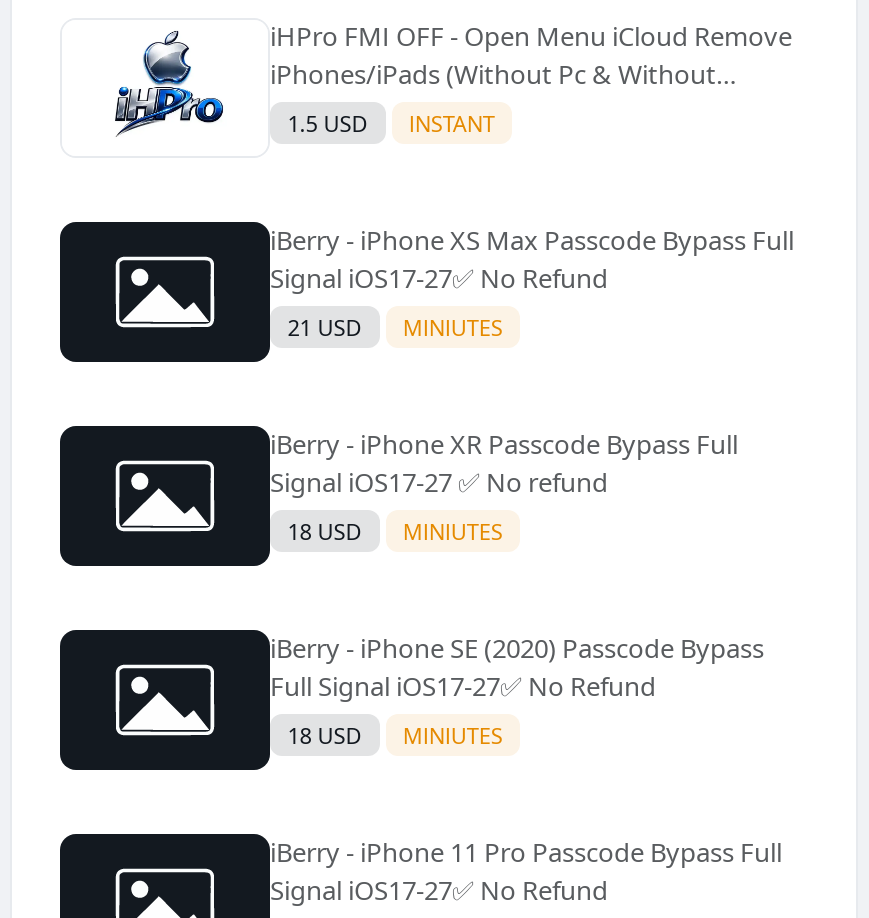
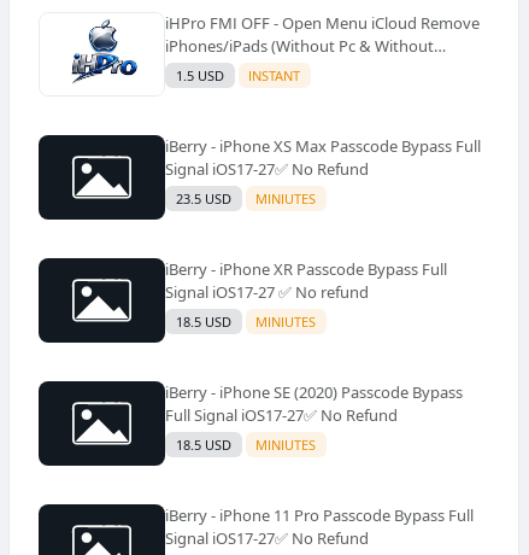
[288,312,503,342] 21 USD MINIUTES -> [176,189,316,207] 23.5 USD MINIUTES
[288,516,503,546] 18 USD MINIUTES -> [176,312,316,330] 18.5 USD MINIUTES
[288,720,503,750] 18 USD MINIUTES -> [176,435,316,453] 18.5 USD MINIUTES

